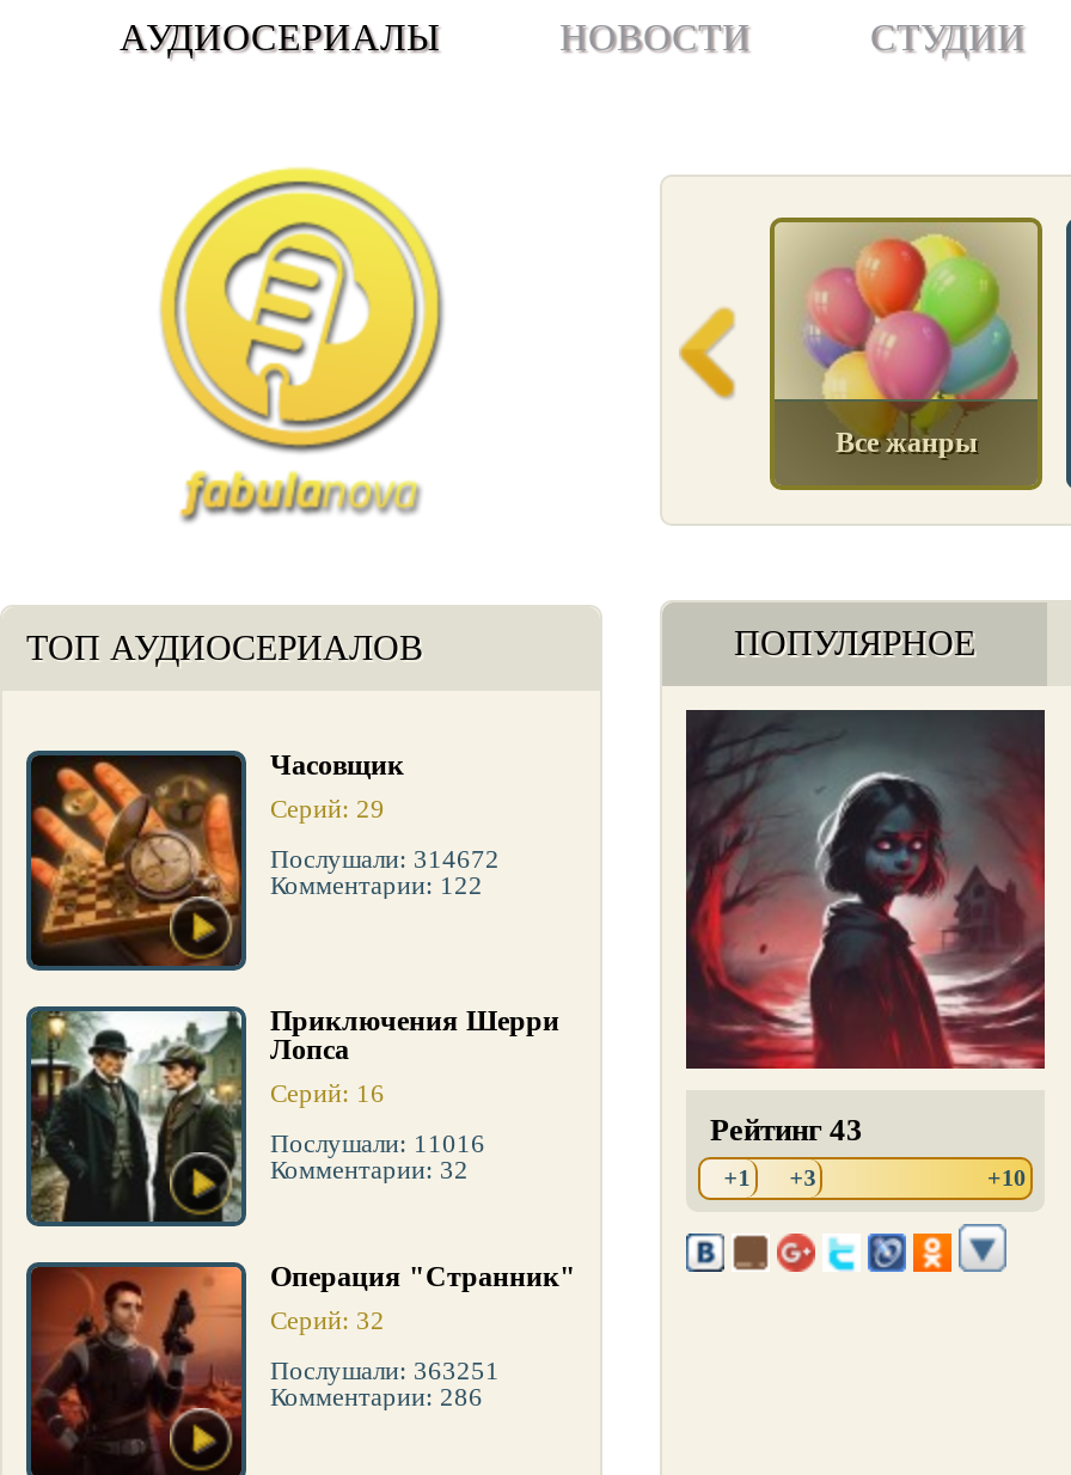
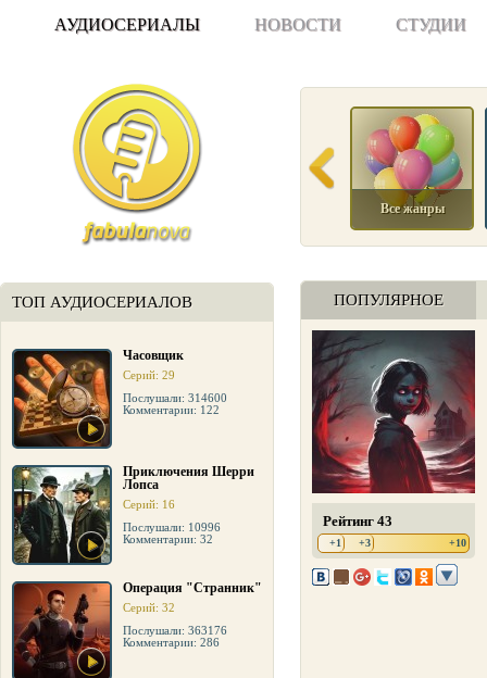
[270,844,500,873] Послушали: 314672 -> [123,391,227,404] Послушали: 314600
[270,1128,485,1157] Послушали: 11016 -> [123,520,221,533] Послушали: 10996
[270,1355,500,1384] Послушали: 363251 -> [123,624,227,637] Послушали: 363176

